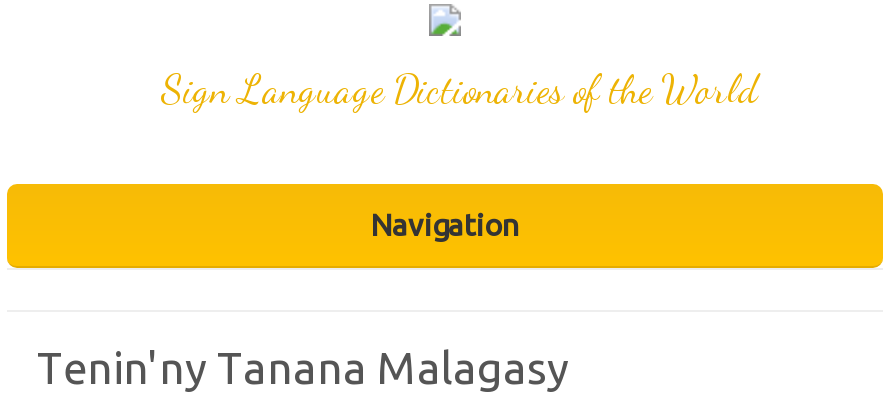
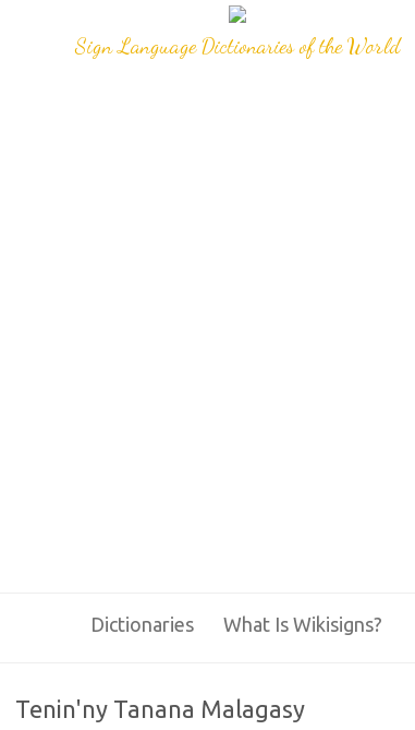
[370,208,520,242] Navigation -> [90,613,382,635] Dictionaries | What Is Wikisigns?

